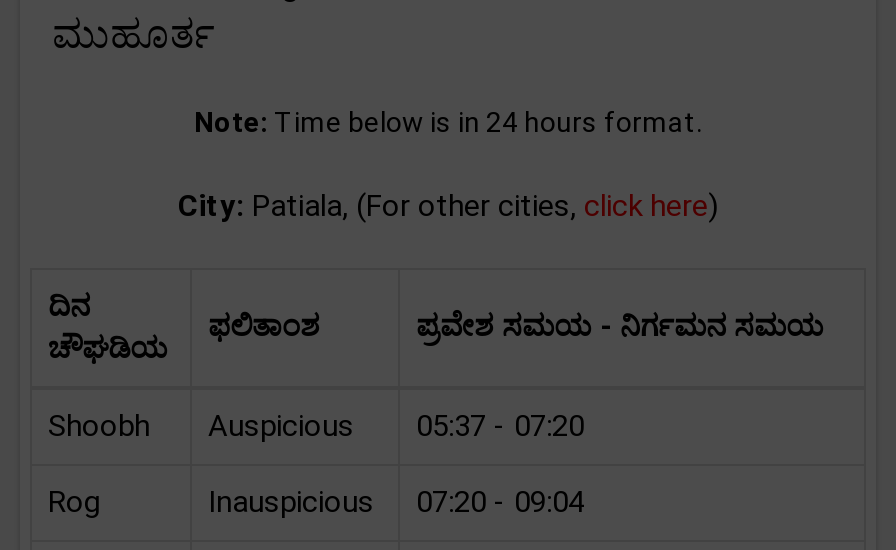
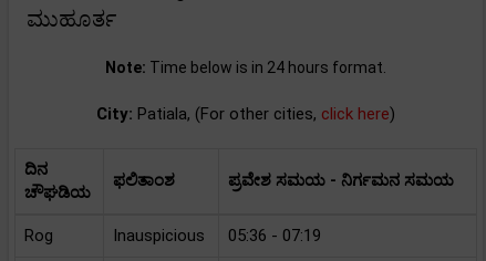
[48,408,584,444] Shoobh | Auspicious | 05:37 - 07:20 -> none
[208,484,584,520] Inauspicious 07:20 - 09:04 -> [113,226,321,246] Inauspicious 05:36 - 07:19

